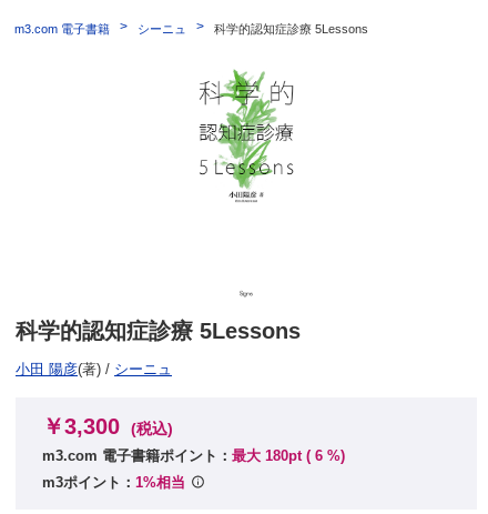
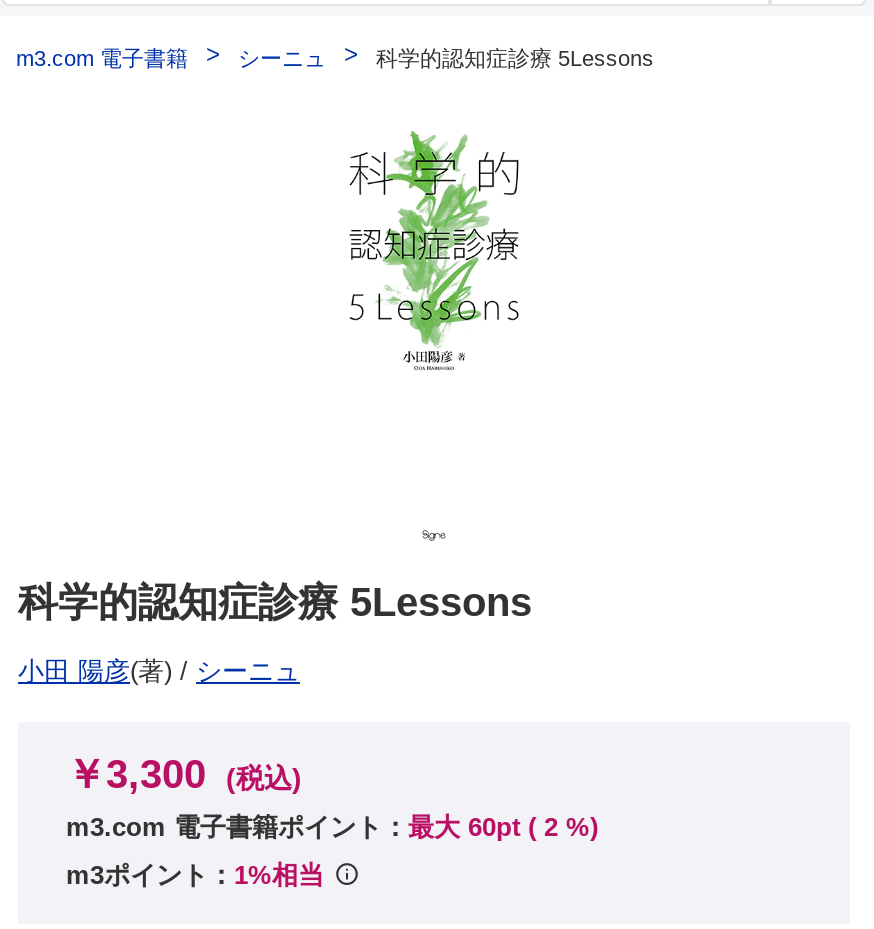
[42,447,345,464] m3.com 電子書籍ポイント：最大 180pt (6%) -> [66,812,598,842] m3.com 電子書籍ポイント：最大 60pt (2%)

